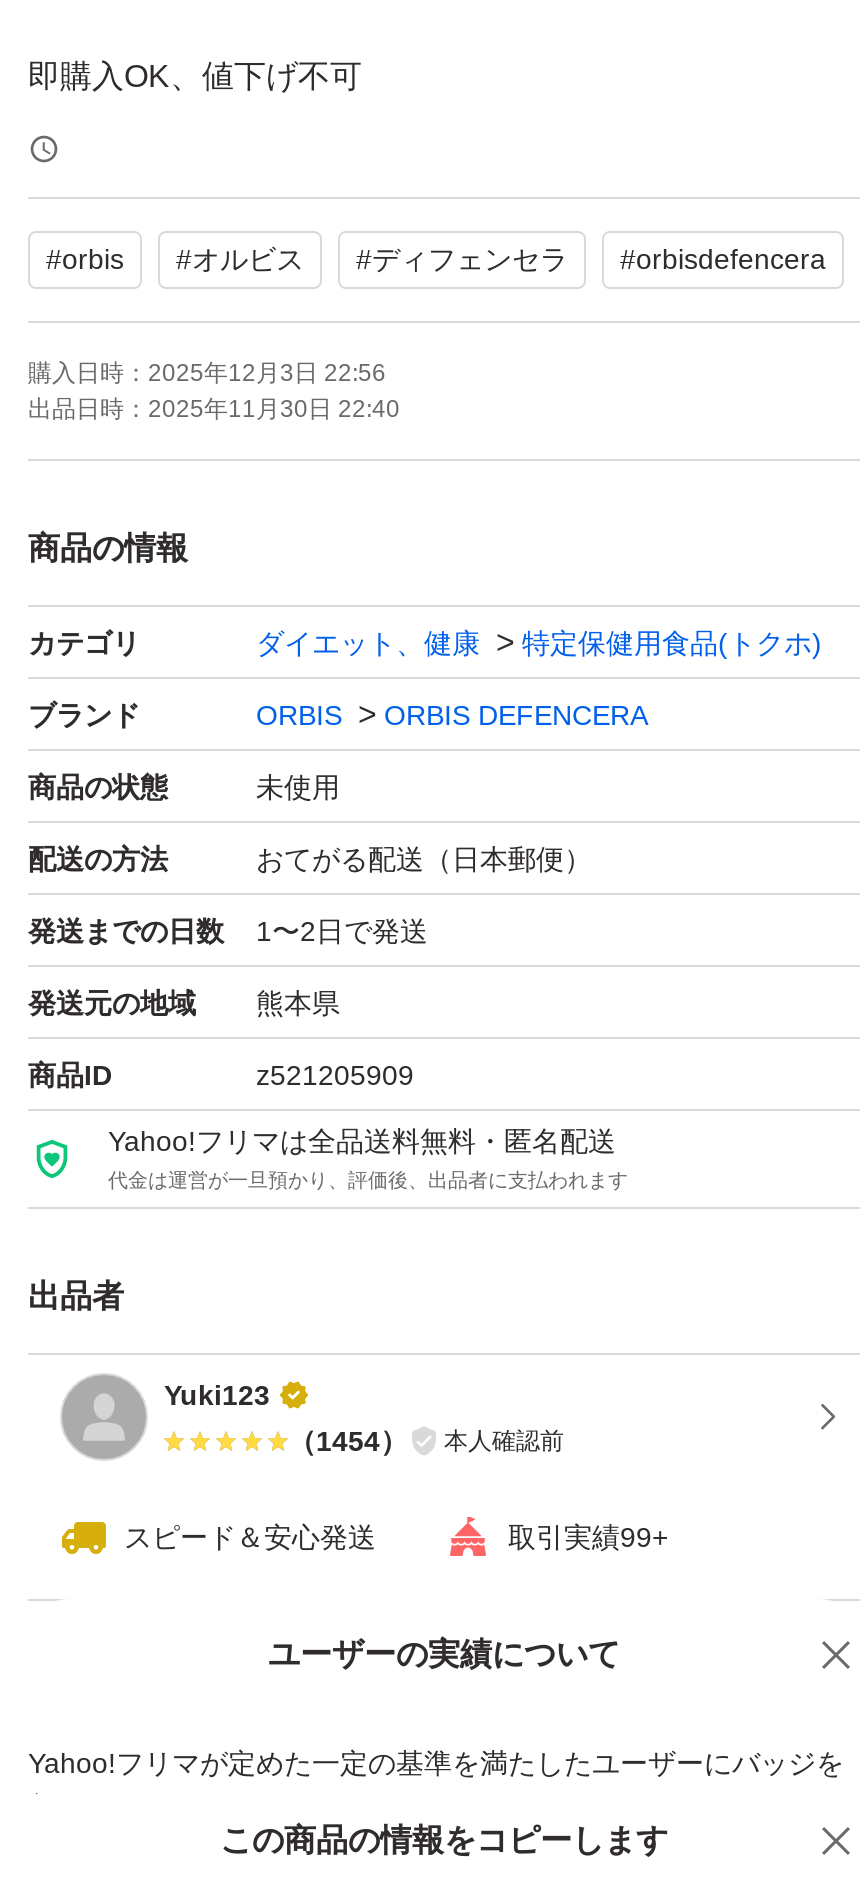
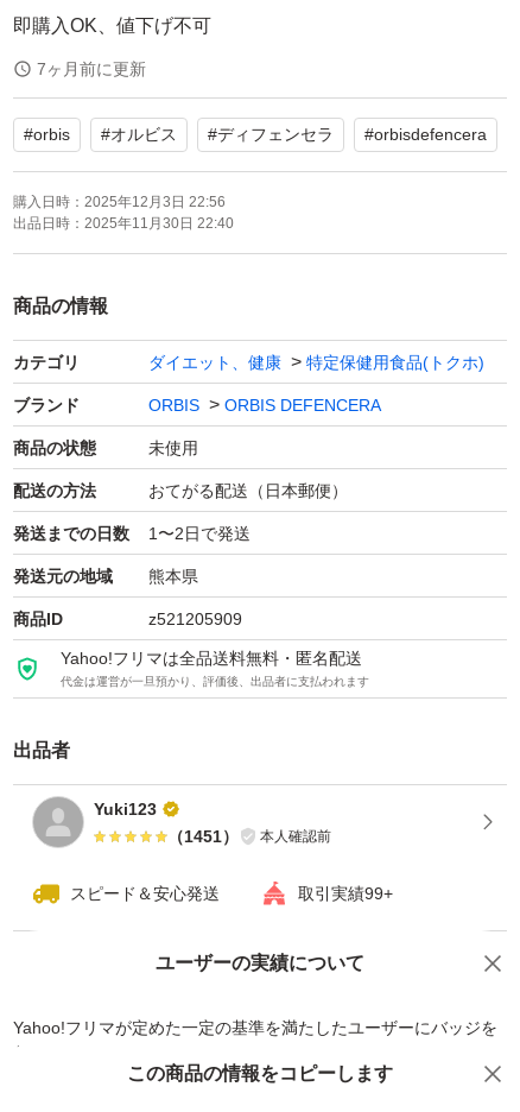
none -> [37,60,146,79] 7ヶ月前に更新
[288,1425,564,1457] （1454） 本人確認前 -> [167,827,331,846] （1451） 本人確認前

